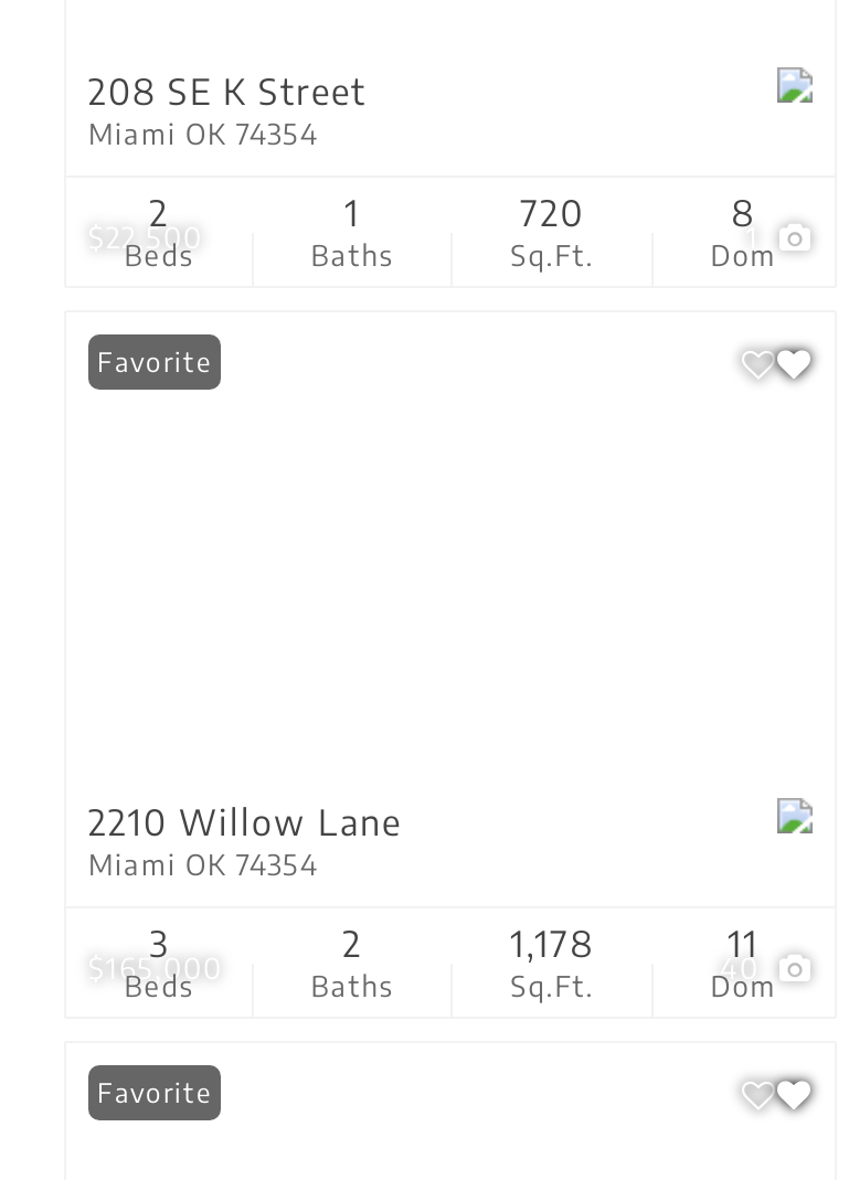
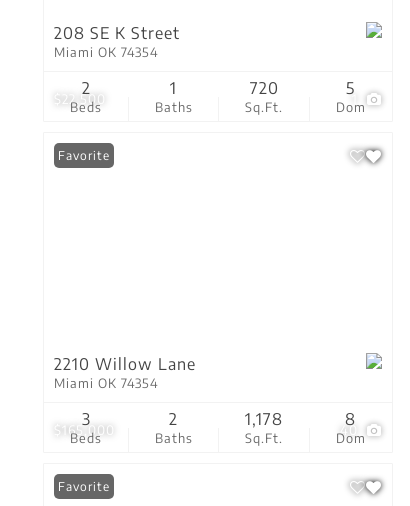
[731,191,756,235] 8 -> [346,78,355,98] 5
[728,922,759,966] 11 -> [345,409,356,429] 8

